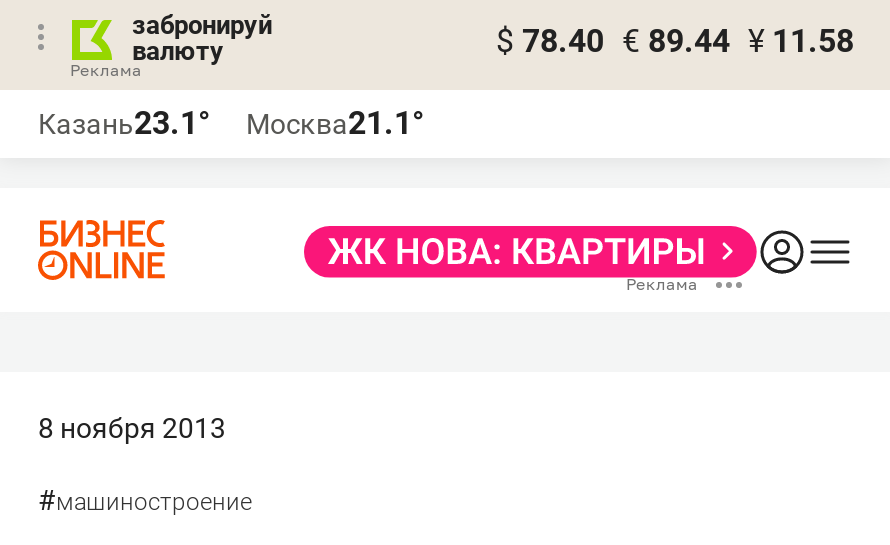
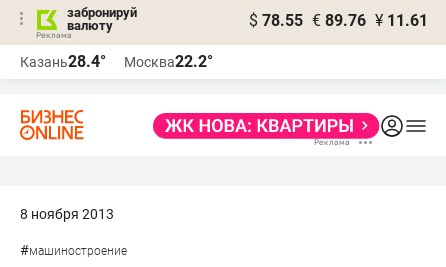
[496,22,854,60] $ 78.40 € 89.44 ¥ 11.58 -> [249,11,428,30] $ 78.55 € 89.76 ¥ 11.61
[38,104,210,142] Казань23.1° -> [20,52,106,71] Казань28.4°
[246,104,424,142] Москва21.1° -> [124,52,213,71] Москва22.2°

